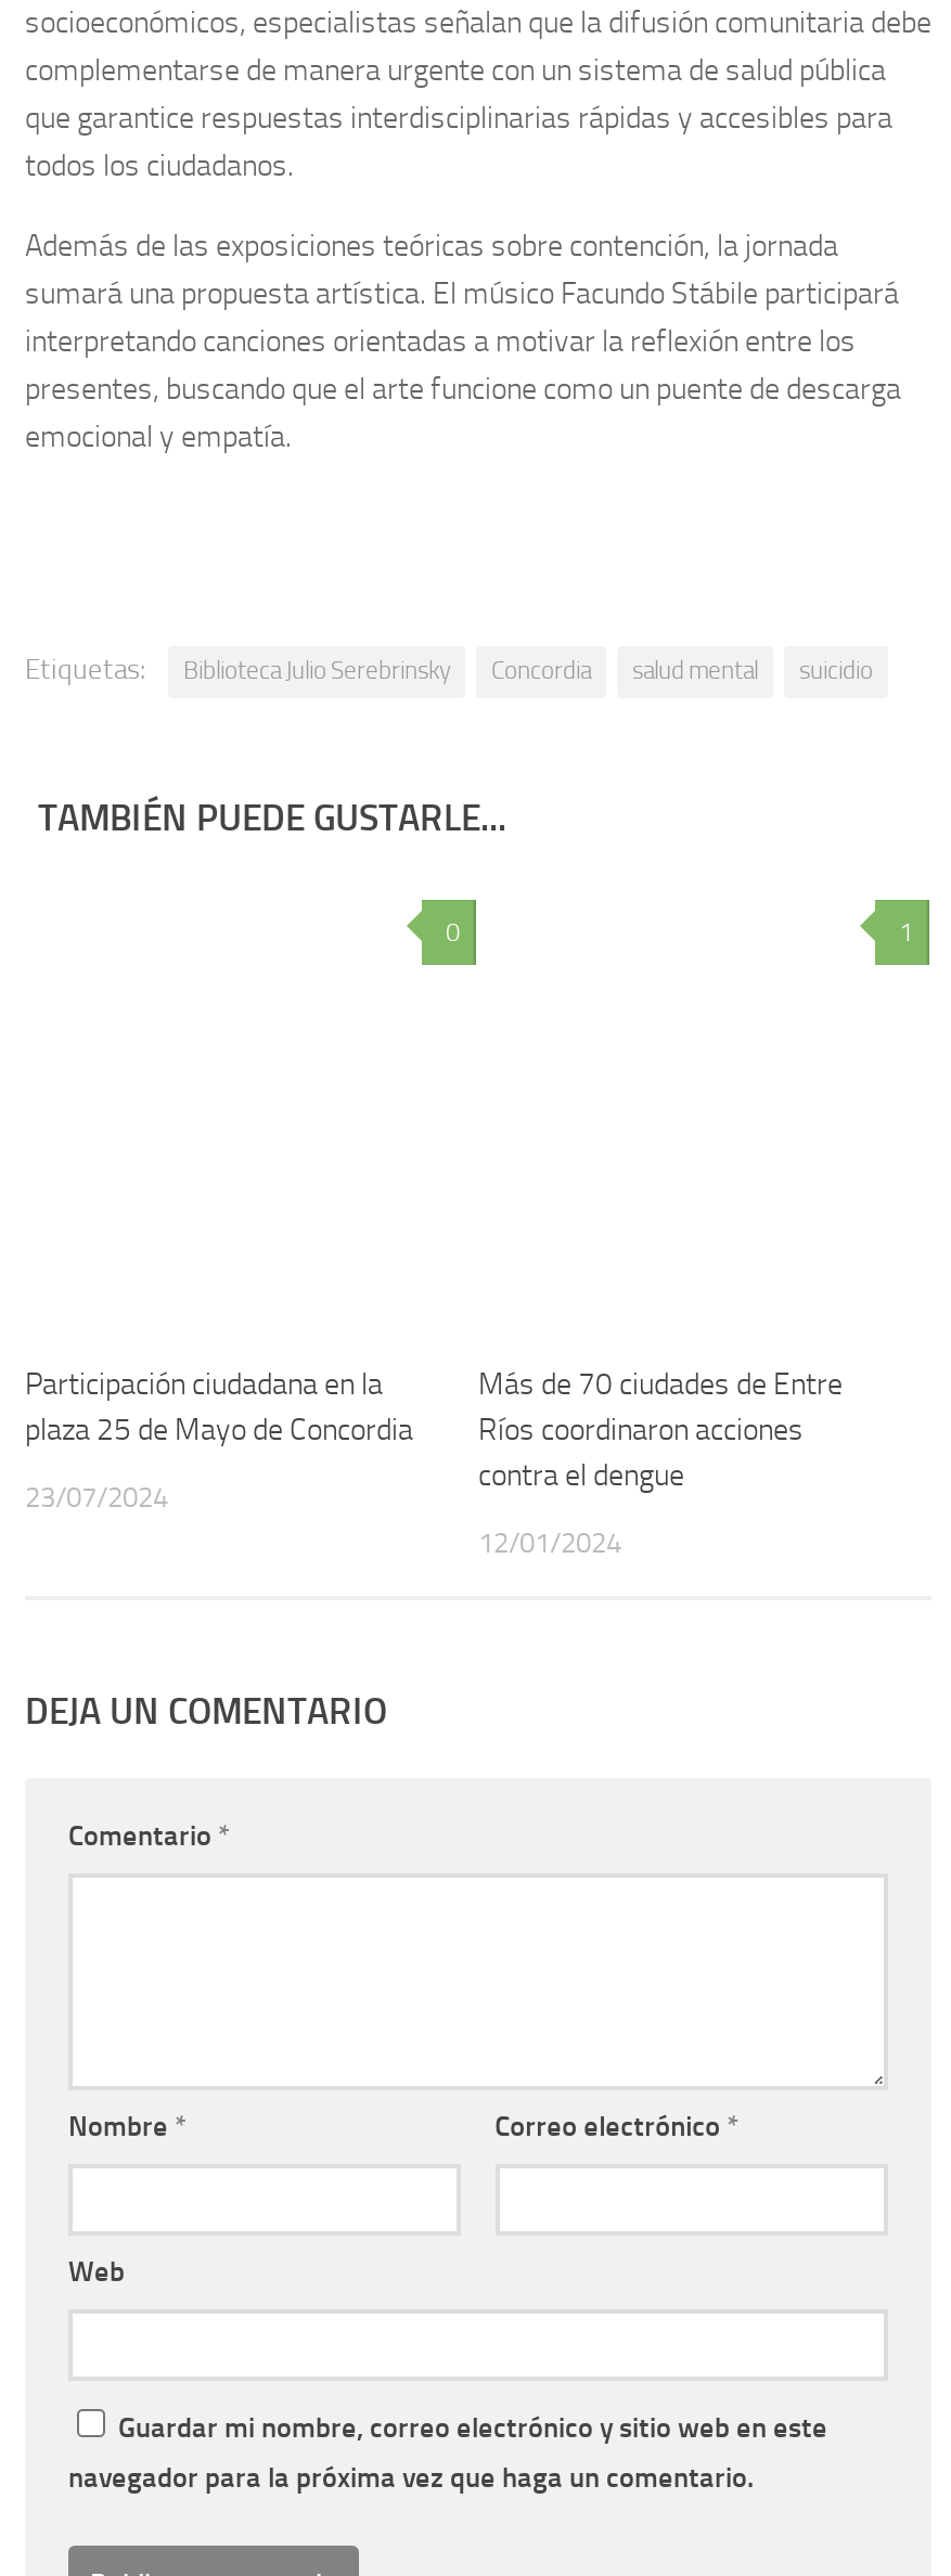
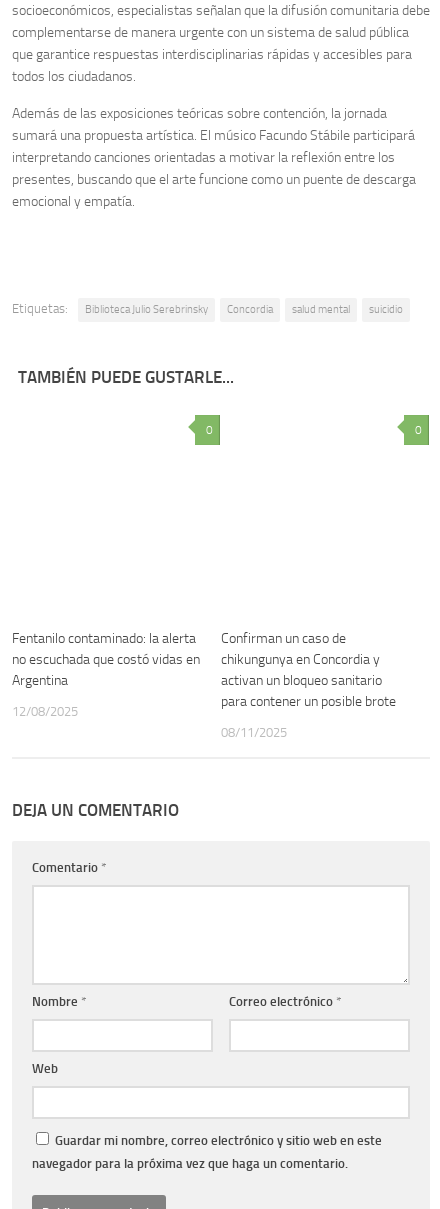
[899,916,914,946] 1 -> [415,422,422,436] 0
[25,1365,413,1447] Participación ciudadana en la | plaza 25 de Mayo de Concordia -> [12,629,200,688] Fentanilo contaminado: la alerta | no escuchada que costó vidas en | Argentina
[478,1365,843,1493] Más de 70 ciudades de Entre | Ríos coordinaron acciones | contra el dengue -> [221,629,396,709] Confirman un caso de | chikungunya en Concordia y | activan un bloqueo sanitario | para contener un posible brote
[25,1480,168,1512] 23/07/2024 -> [12,703,78,718] 12/08/2025
[478,1525,621,1558] 12/01/2024 -> [221,724,287,739] 08/11/2025

